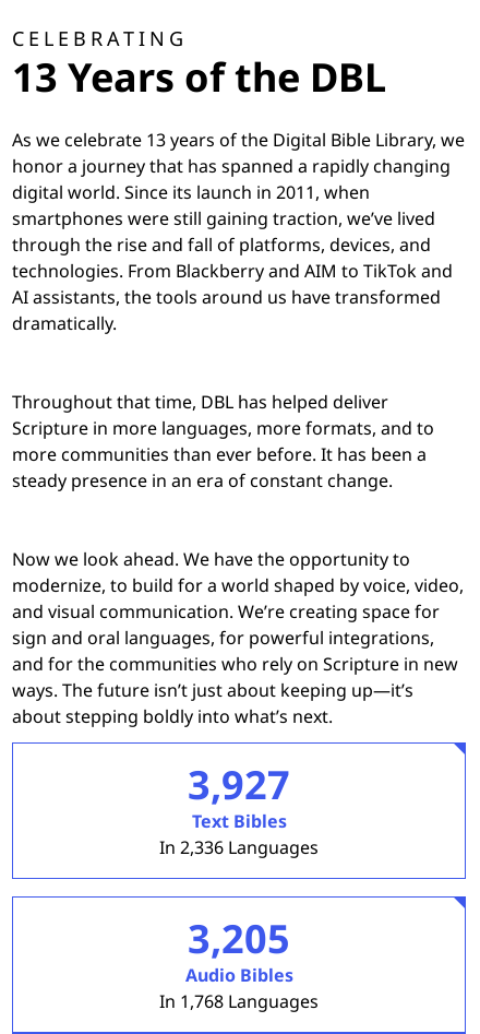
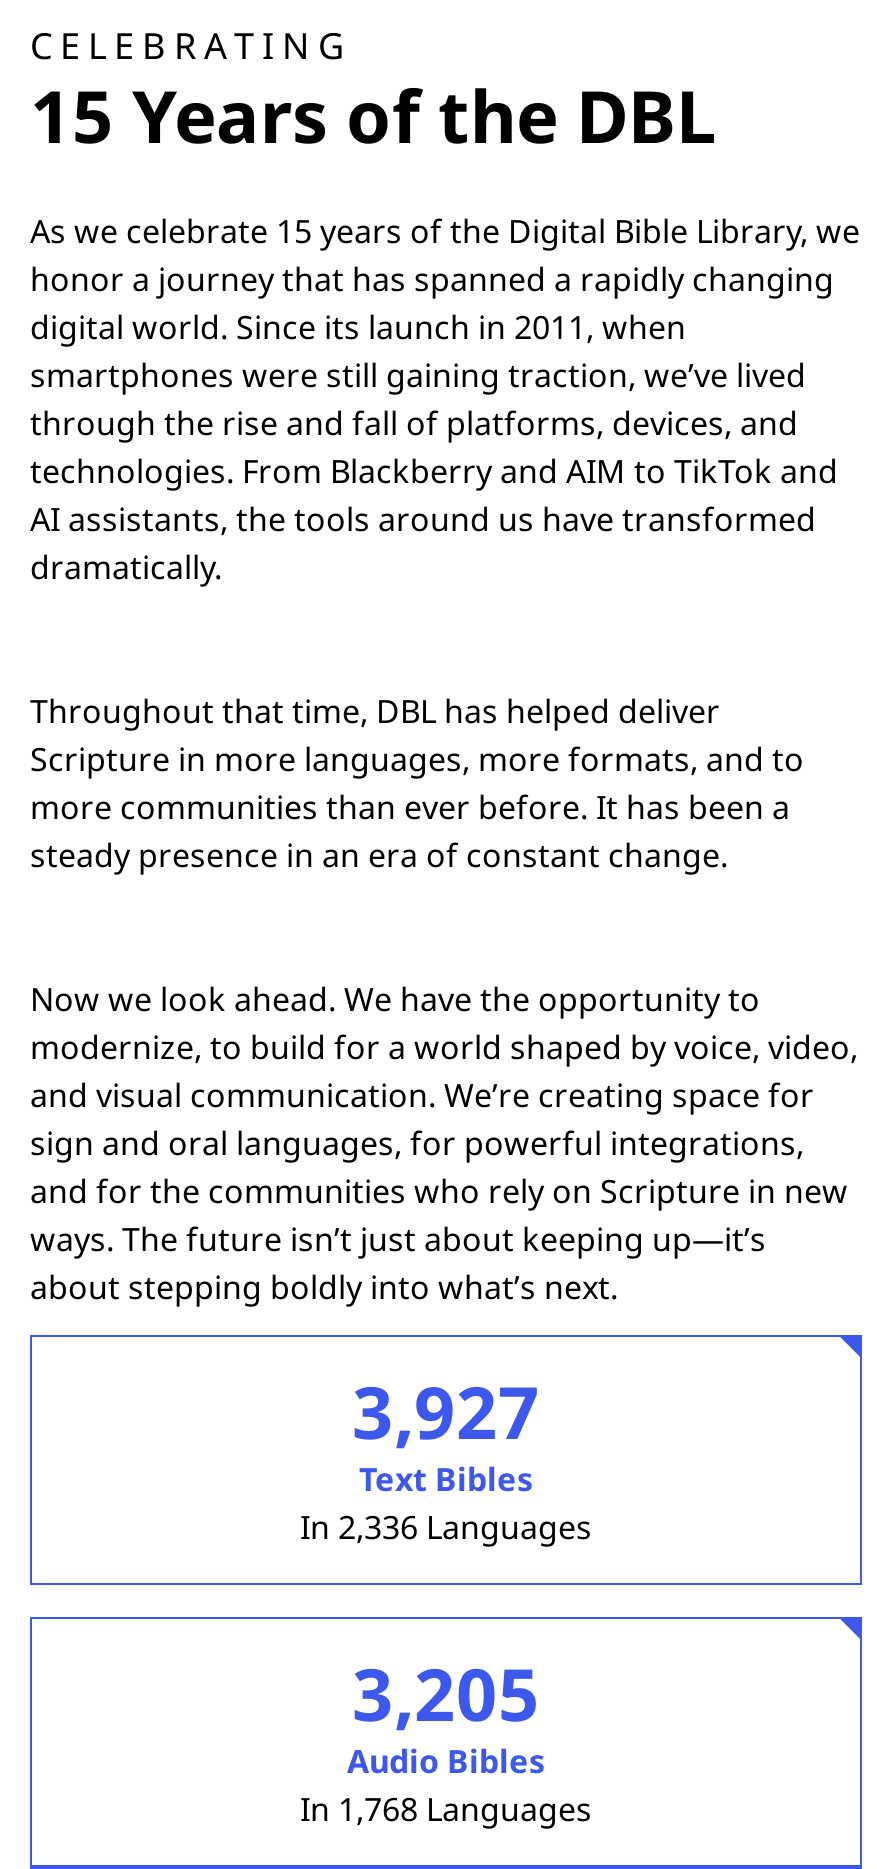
[12,50,386,104] 13 Years of the DBL -> [30,67,716,165] 15 Years of the DBL
[12,128,465,152] As we celebrate 13 years of the Digital Bible Library, we -> [30,209,860,253] As we celebrate 15 years of the Digital Bible Library, we

